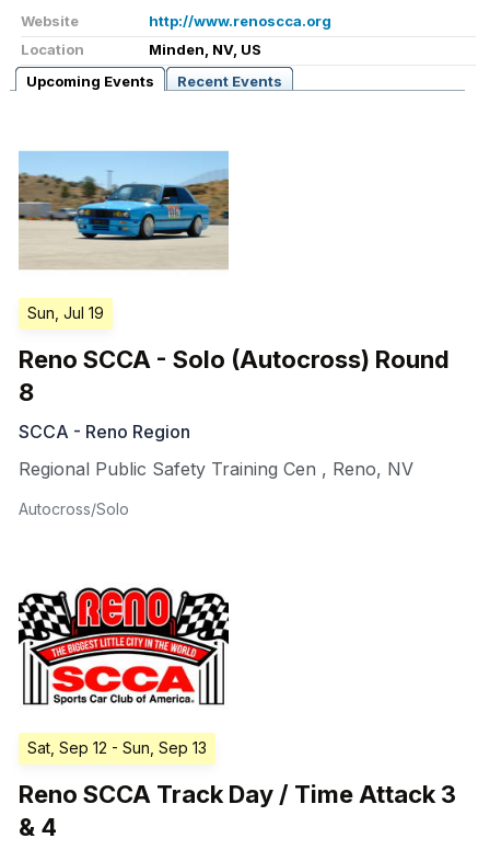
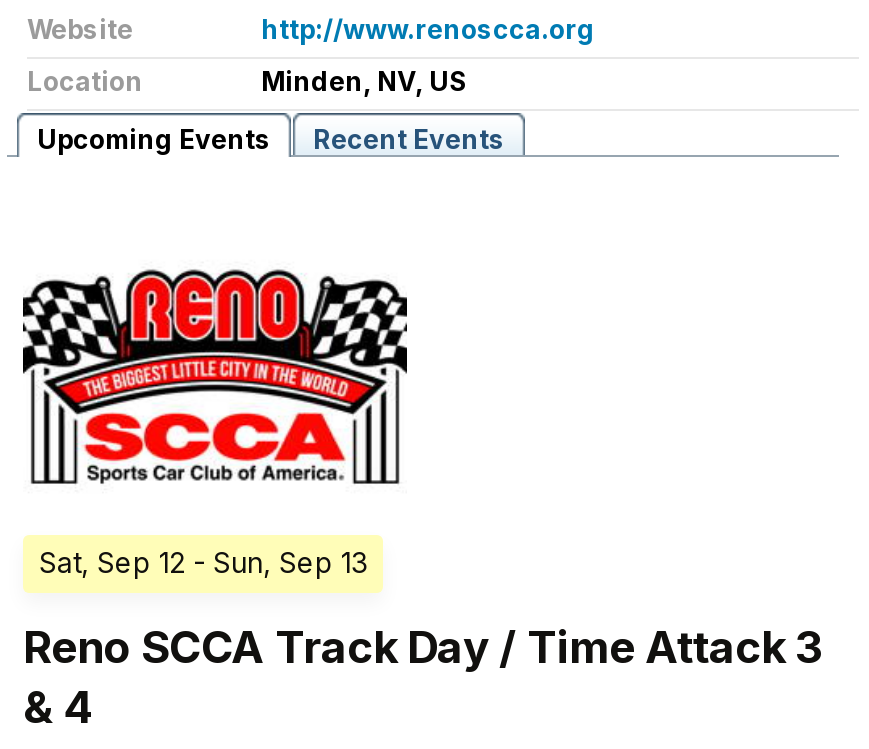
[18,150,450,518] [image] | Sun, Jul 19 | Reno SCCA - Solo (Autocross) Round | 8 | SCCA - Reno Region | Regional Public Safety Training Cen, Reno, NV | Autocross/Solo -> none

